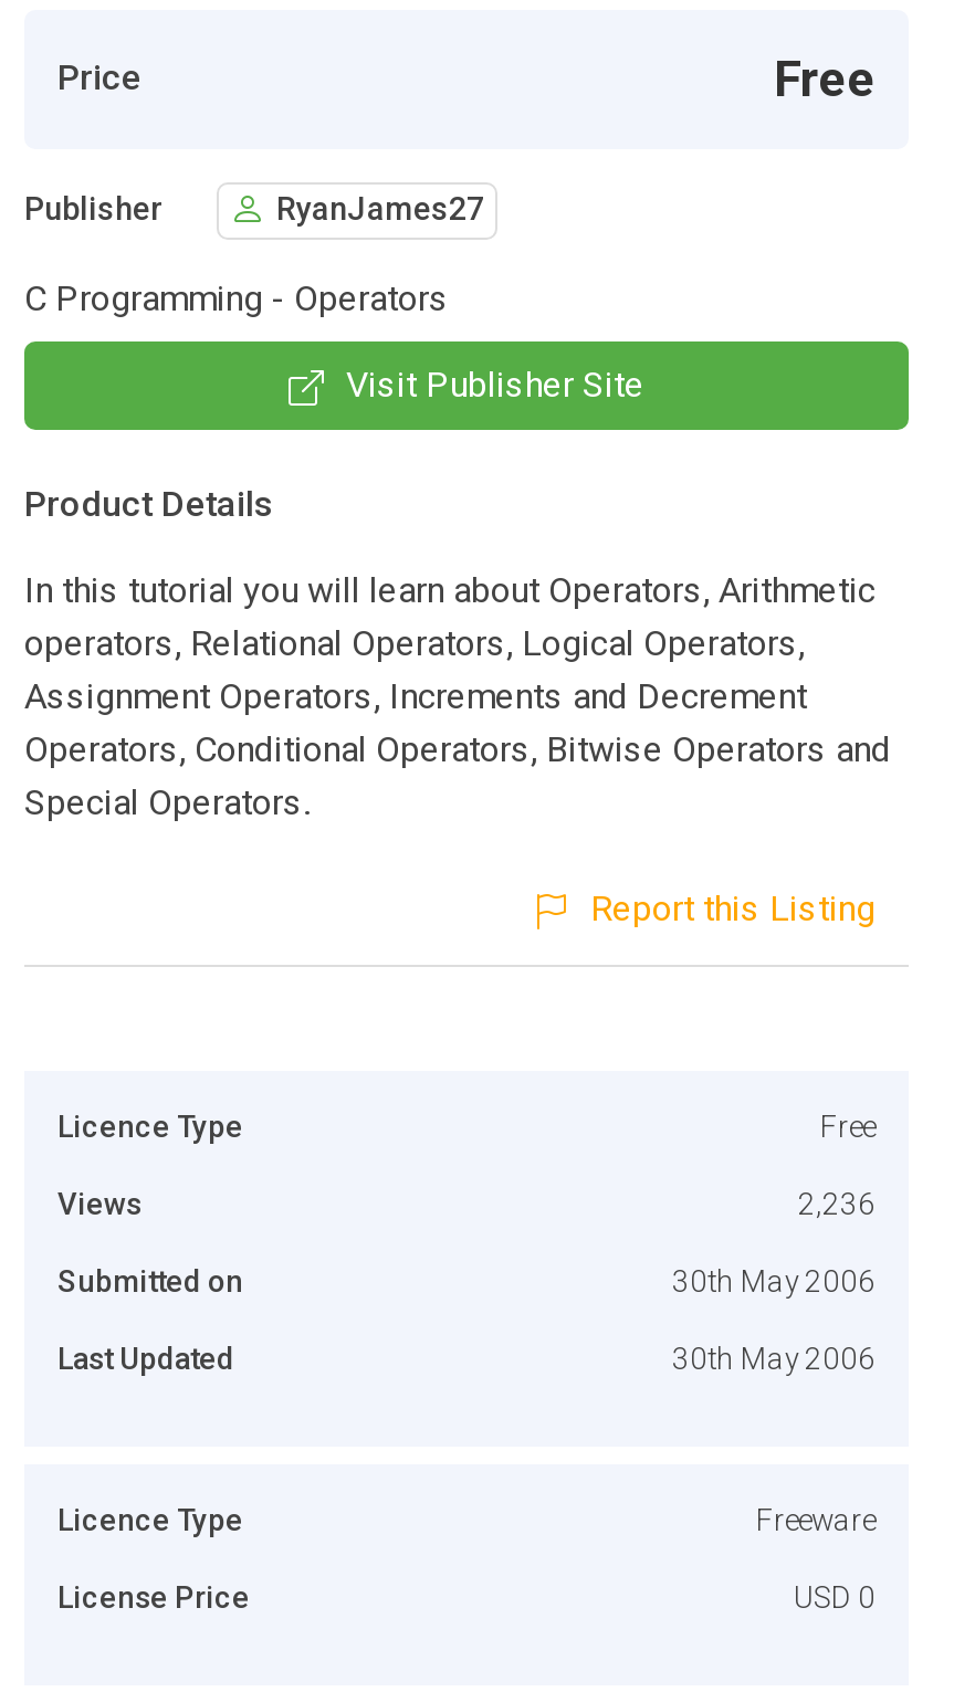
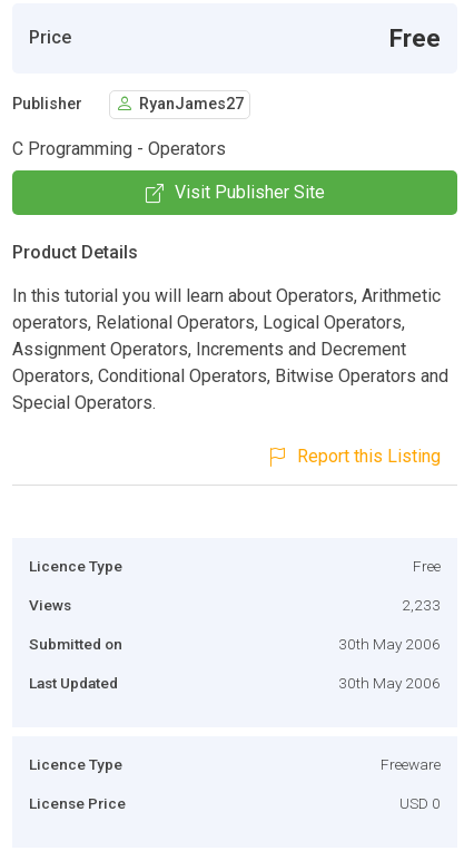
[798,1185,876,1221] 2,236 -> [402,596,441,614] 2,233

